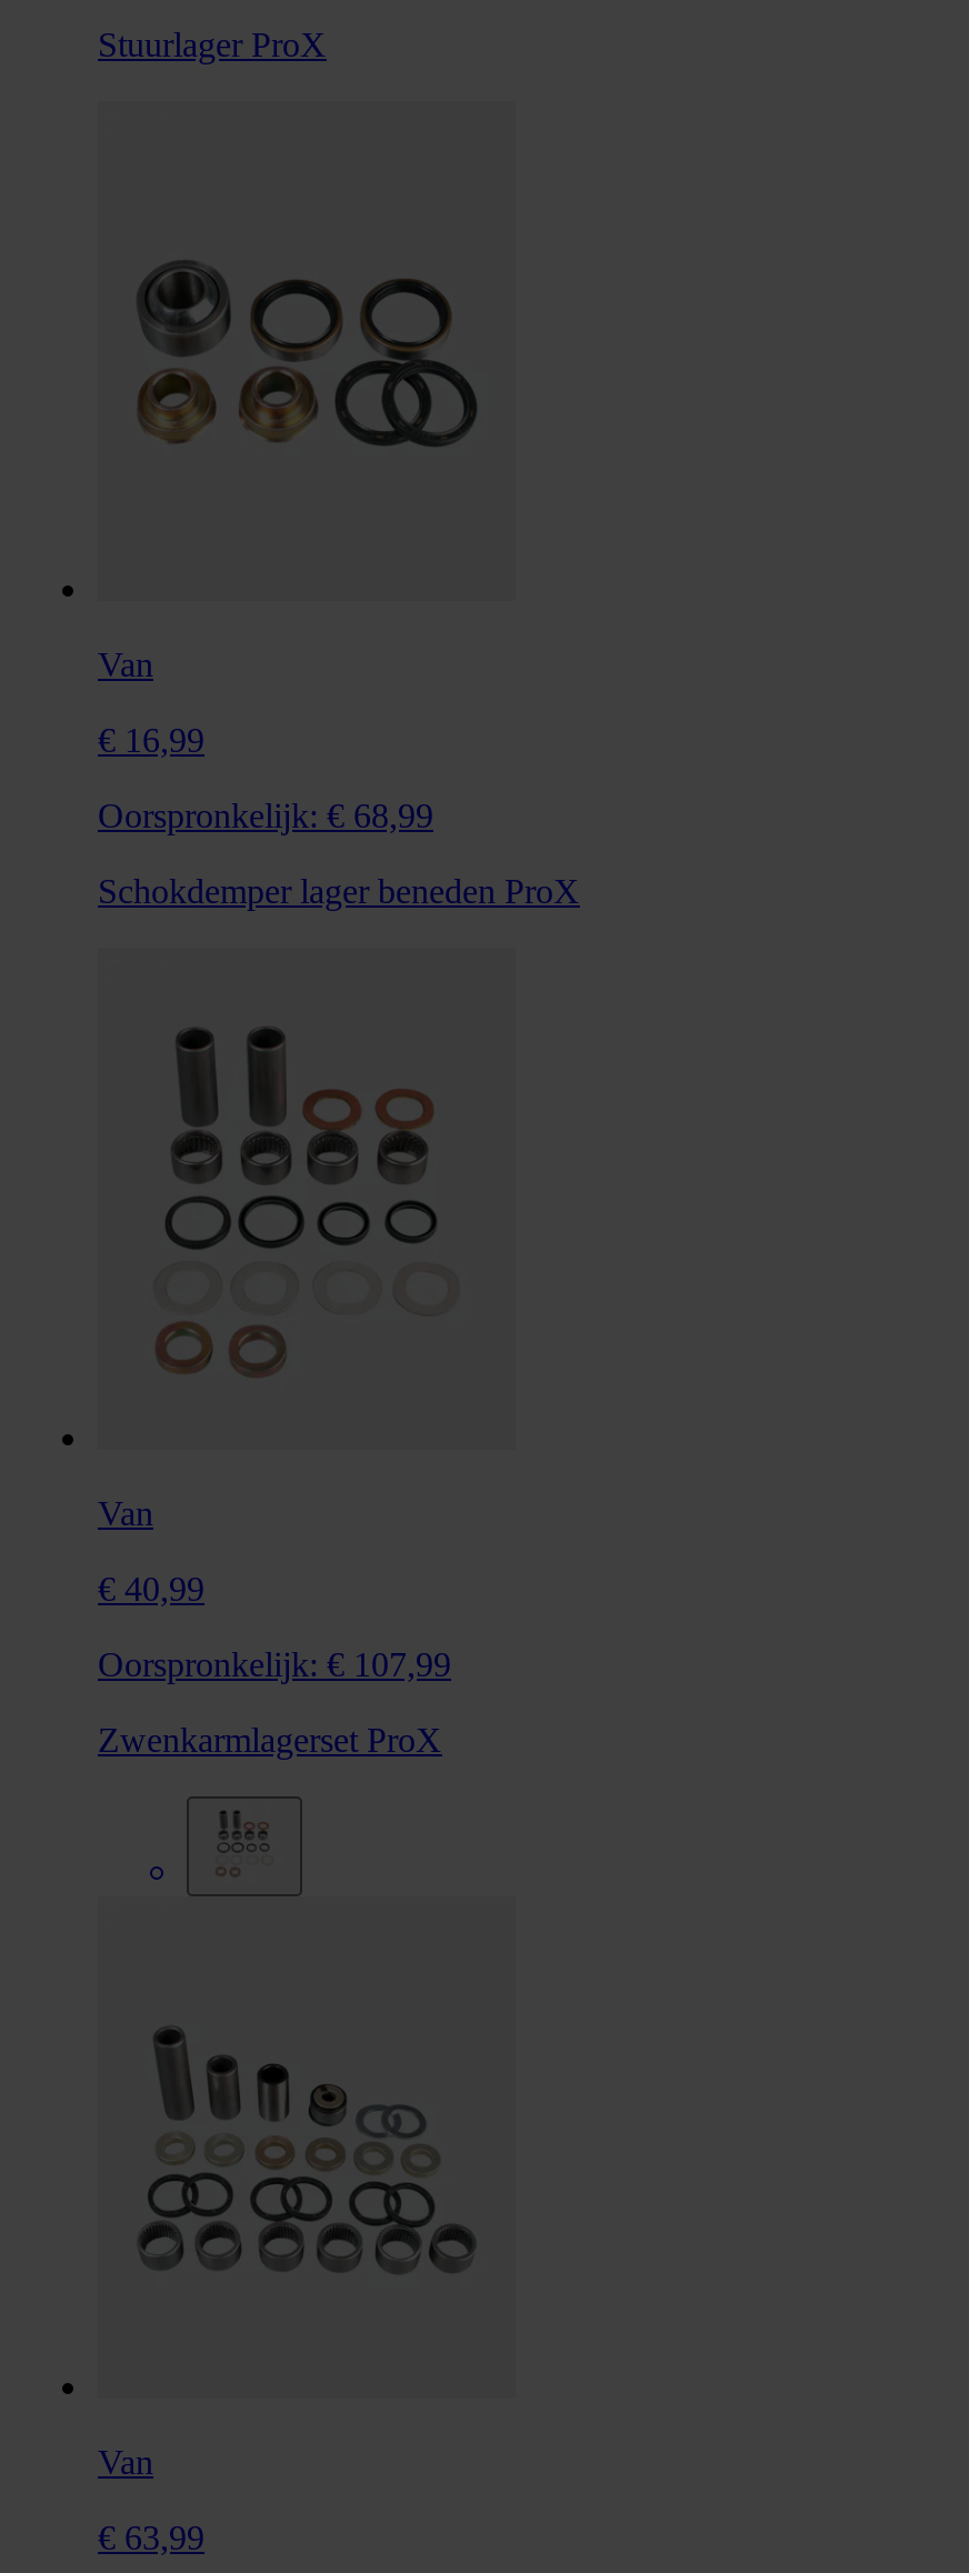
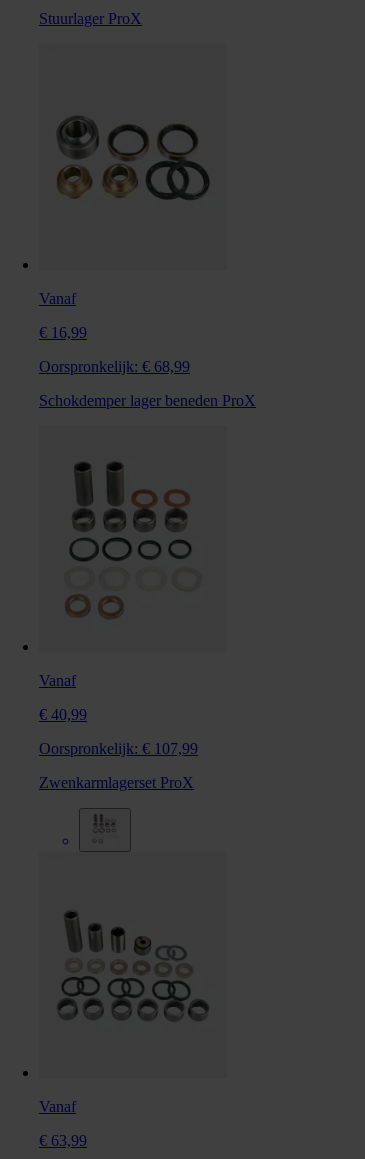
[98,646,153,684] Van -> [39,290,76,307] Vanaf
[98,1495,153,1532] Van -> [39,671,76,688] Vanaf
[98,2443,153,2481] Van -> [39,1098,76,1115] Vanaf

